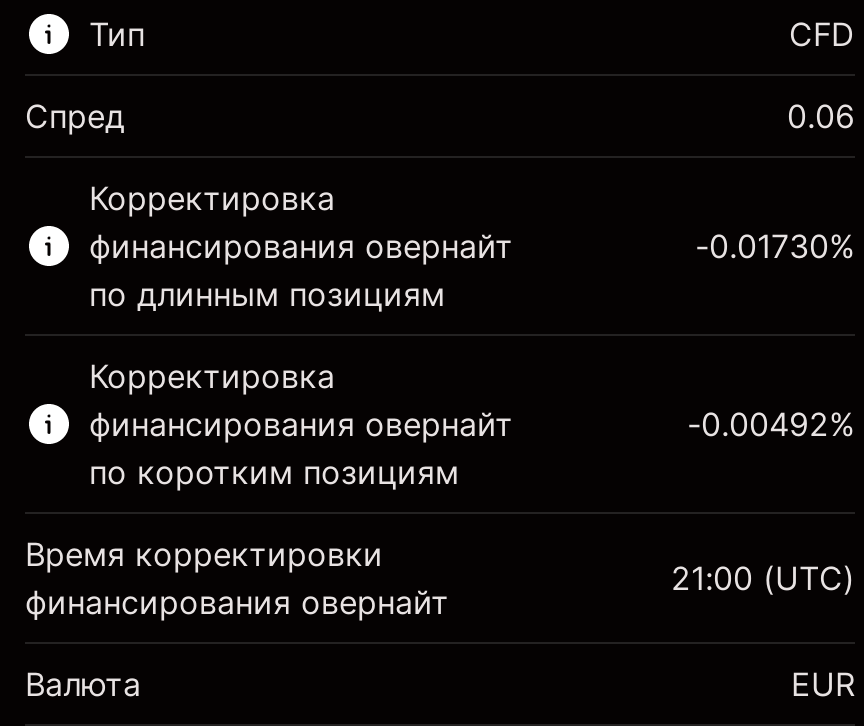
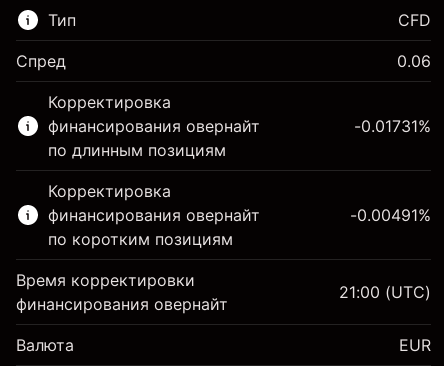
[695,226,855,266] -0.01730% -> [354,116,431,136] -0.01731%
[687,404,855,444] -0.00492% -> [350,205,431,225] -0.00491%

